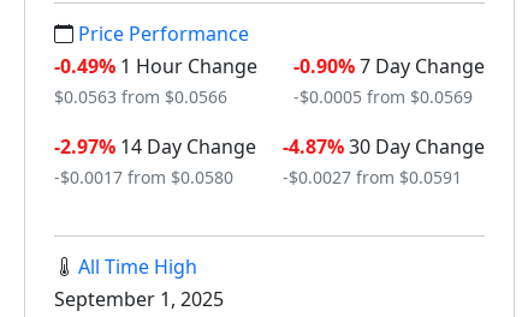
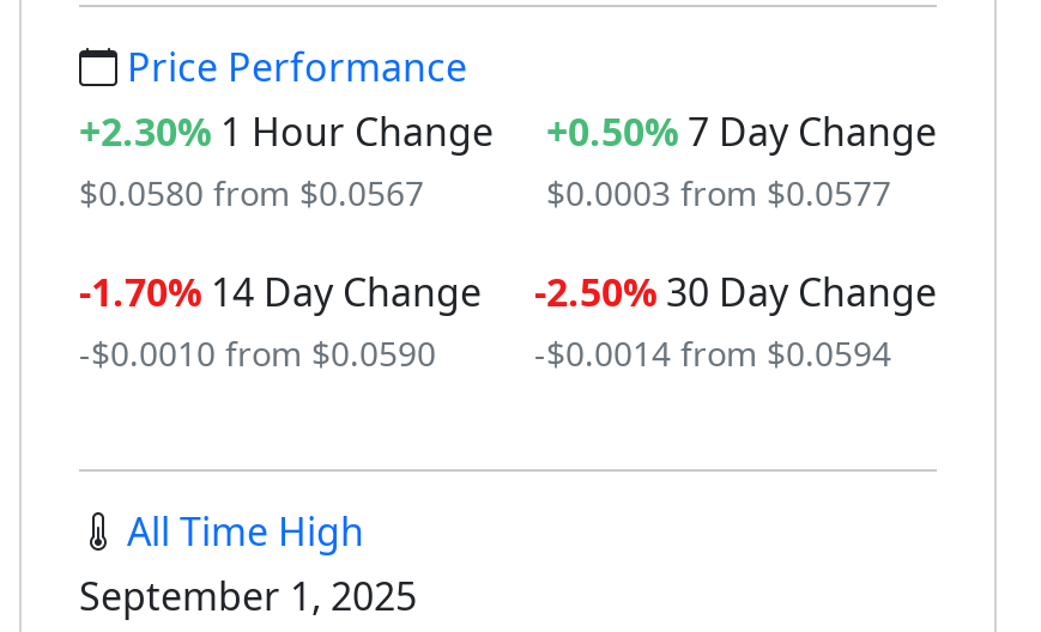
[54,53,257,79] -0.49% 1 Hour Change -> [79,105,494,158] +2.30% 1 Hour Change
[293,53,485,79] -0.90% 7 Day Change -> [546,105,937,158] +0.50% 7 Day Change
[54,85,227,108] $0.0563 from $0.0566 -> [79,170,424,215] $0.0580 from $0.0567
[293,85,473,108] -$0.0005 from $0.0569 -> [546,170,891,215] $0.0003 from $0.0577
[54,133,256,160] -2.97% 14 Day Change -> [79,266,482,318] -1.70% 14 Day Change
[283,133,485,160] -4.87% 30 Day Change -> [534,266,937,318] -2.50% 30 Day Change
[54,166,233,189] -$0.0017 from $0.0580 -> [79,330,436,376] -$0.0010 from $0.0590
[283,166,462,189] -$0.0027 from $0.0591 -> [534,330,891,376] -$0.0014 from $0.0594

